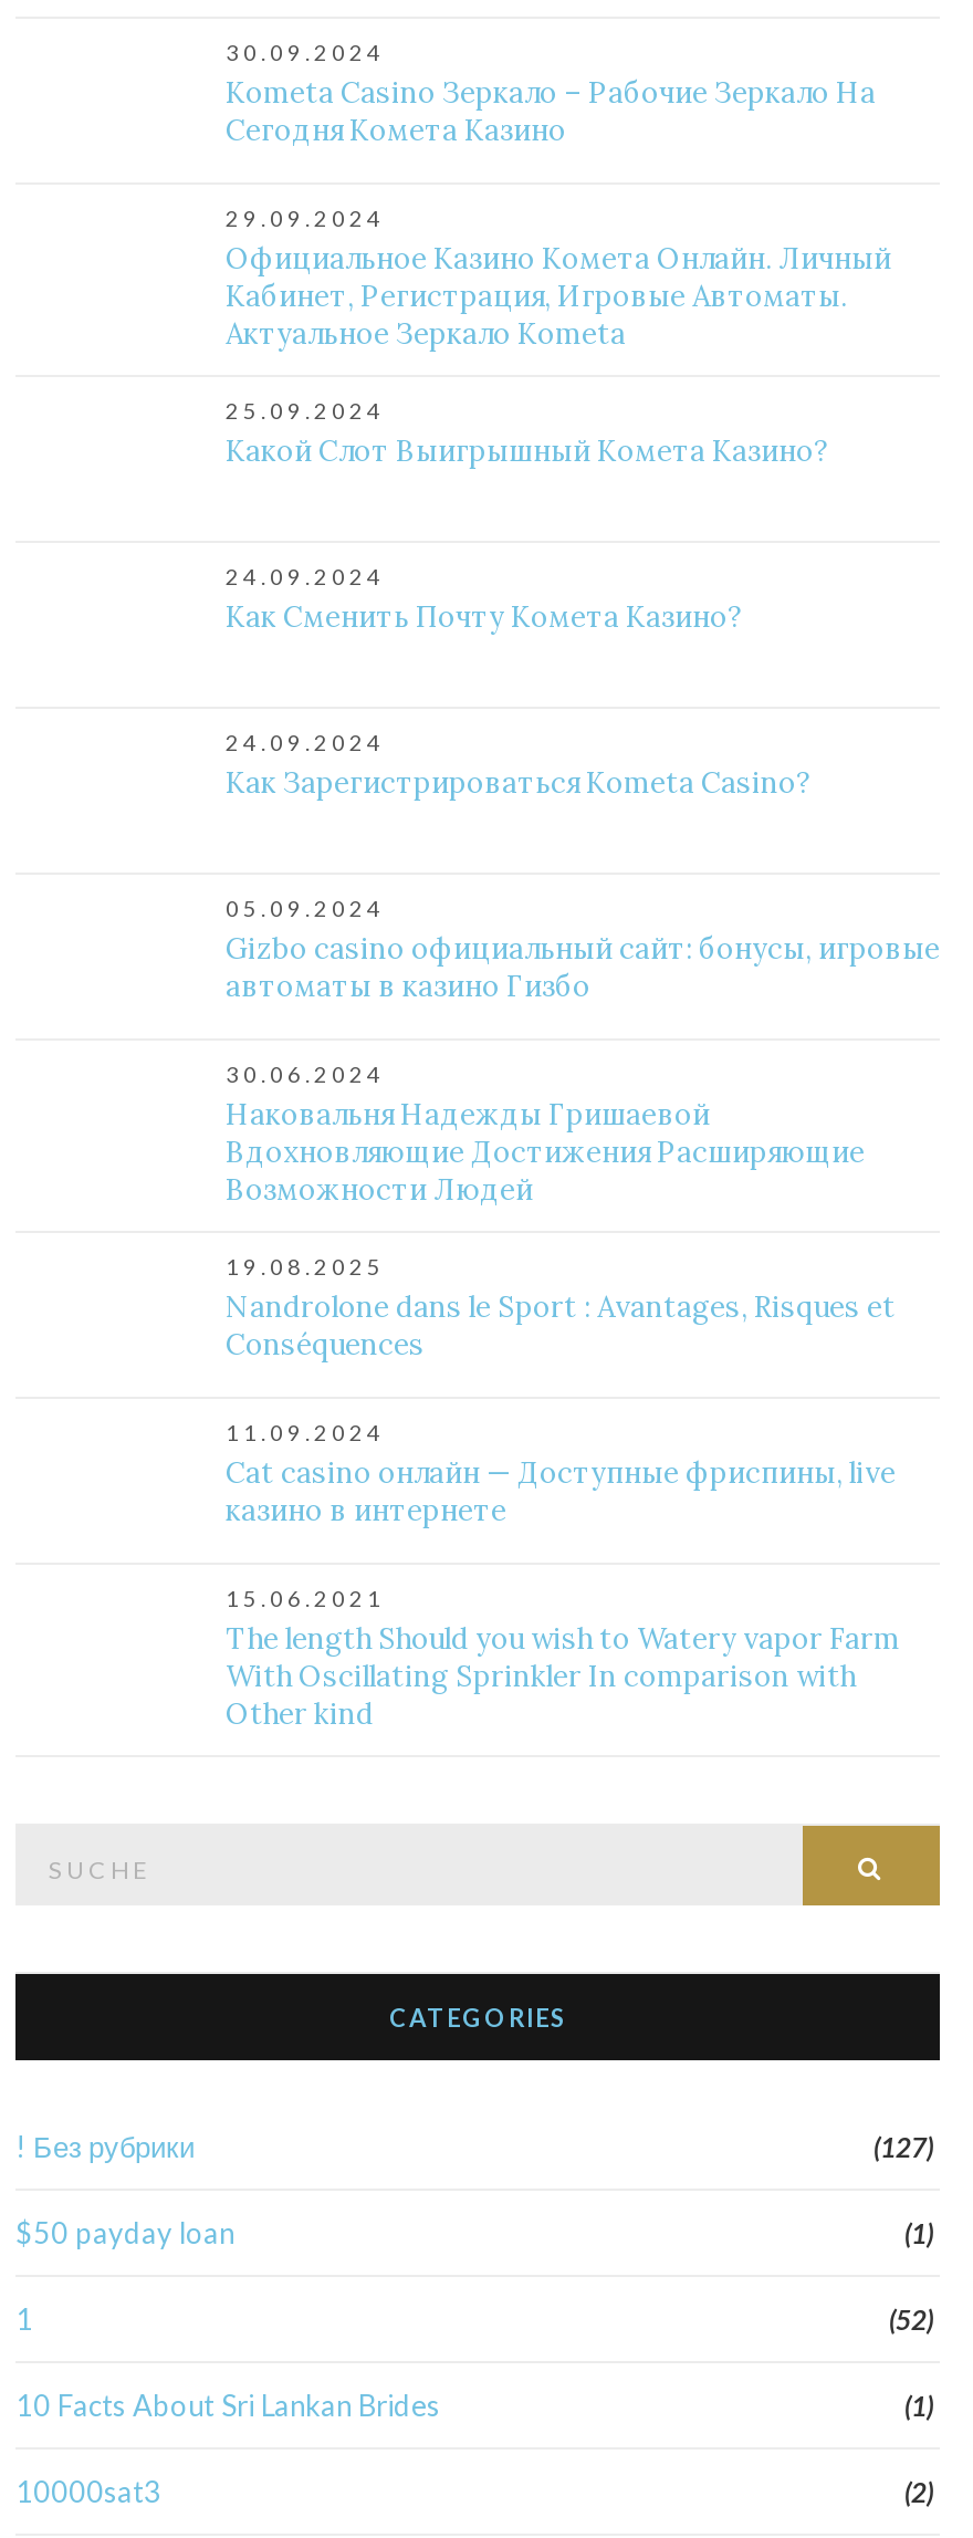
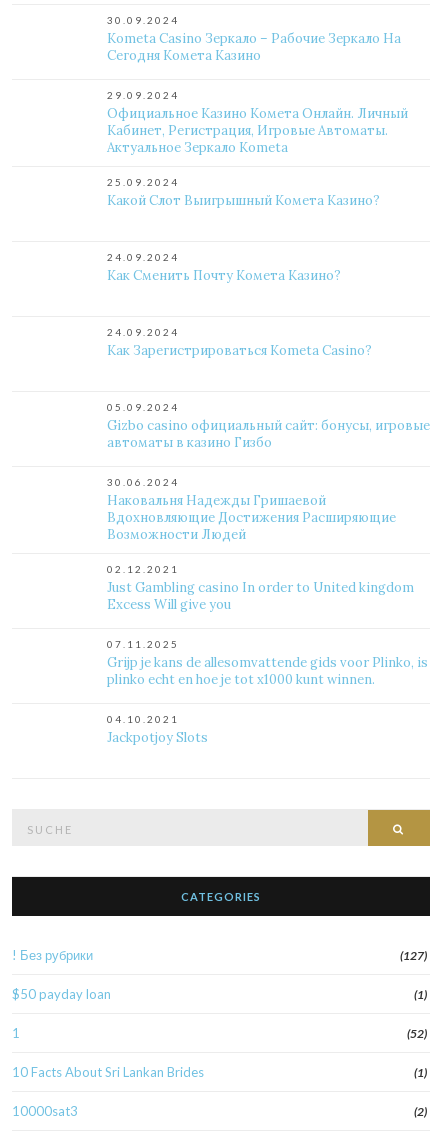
[226,1253,896,1364] 19.08.2025 | Nandrolone dans le Sport : Avantages, Risques et | Conséquences -> [107,563,414,613] 02.12.2021 | Just Gambling casino In order to United kingdom | Excess Will give you
[226,1419,896,1530] 11.09.2024 | Cat casino онлайн — Доступные фриспины, live | казино в интернете -> [107,638,428,688] 07.11.2025 | Grijp je kans de allesomvattende gids voor Plinko, is | plinko echt en hoe je tot x1000 kunt winnen.
[226,1585,900,1733] 15.06.2021 | The length Should you wish to Watery vapor Farm | With Oscillating Sprinkler In comparison with | Other kind -> [107,713,208,746] 04.10.2021 | Jackpotjoy Slots

